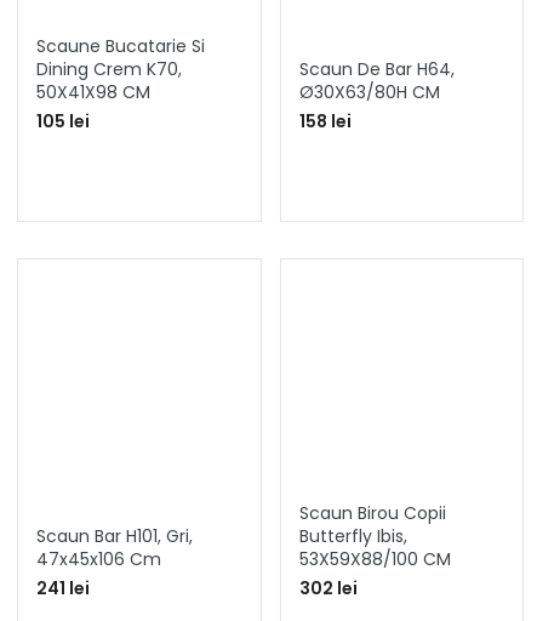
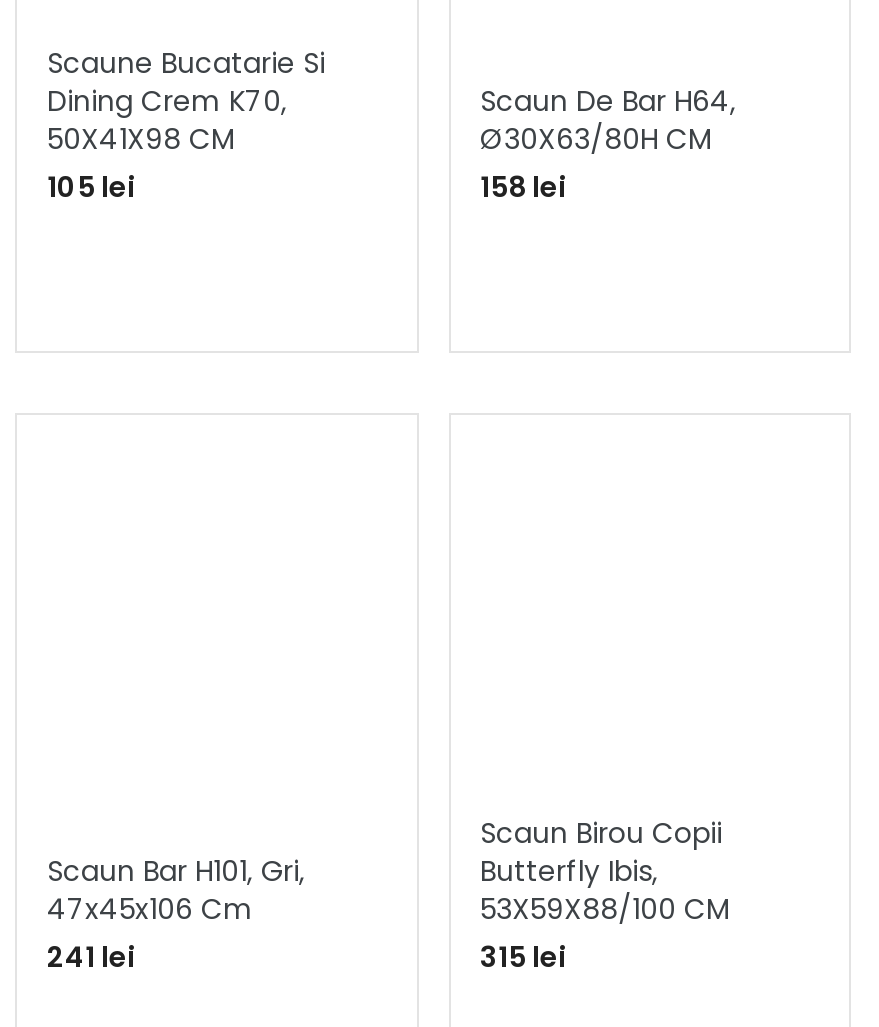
[299,576,357,600] 302 lei -> [480,937,566,977] 315 lei

